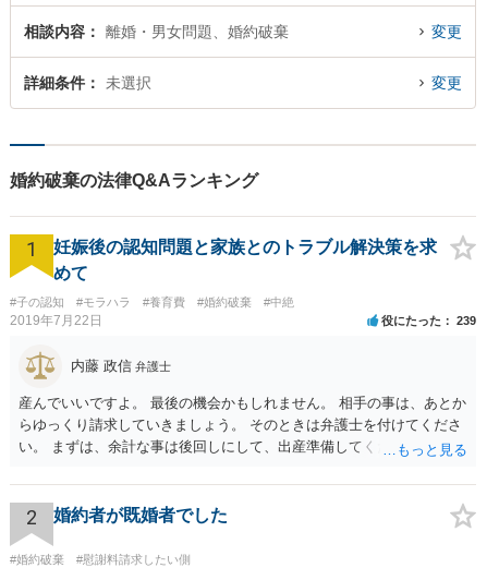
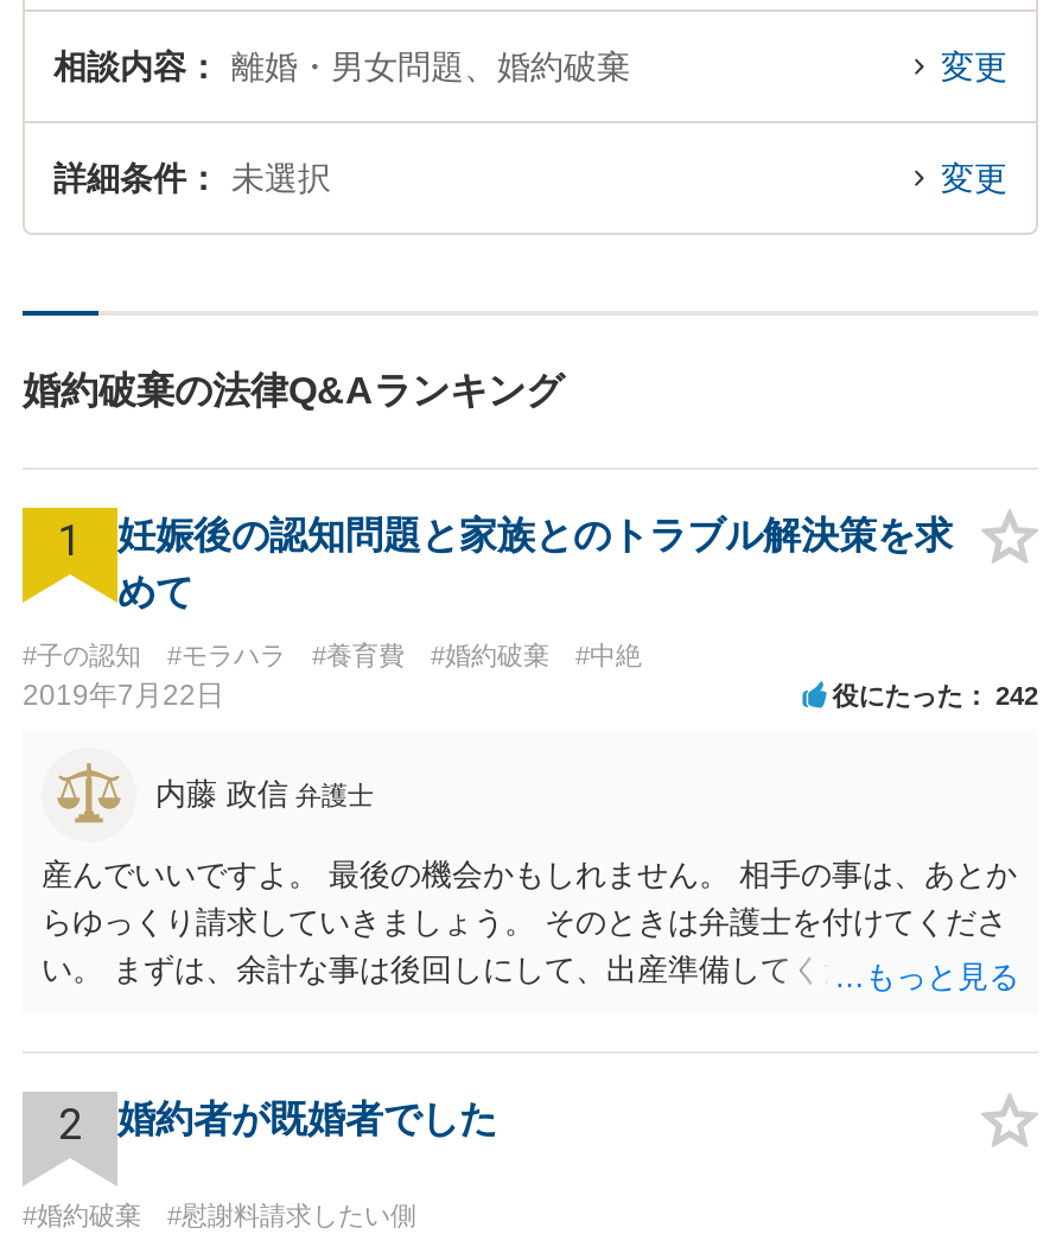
[382,314,476,327] 役にたった 239 -> [832,681,1038,710] 役にたった 242

